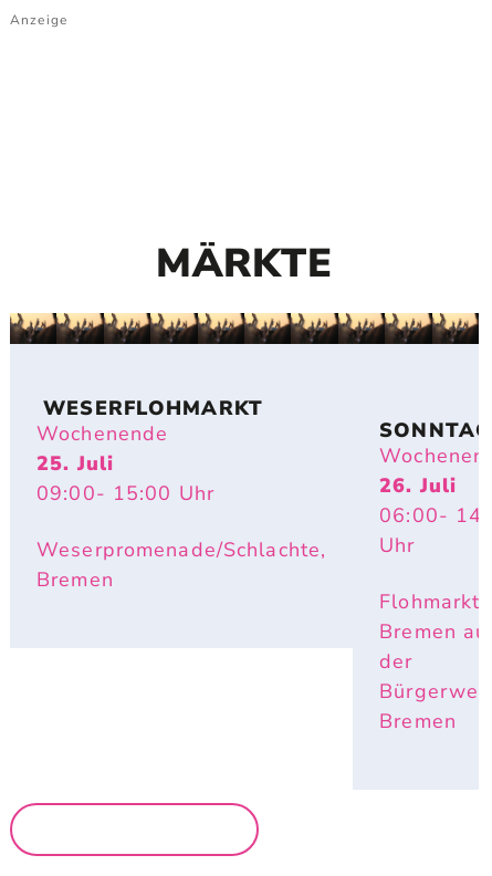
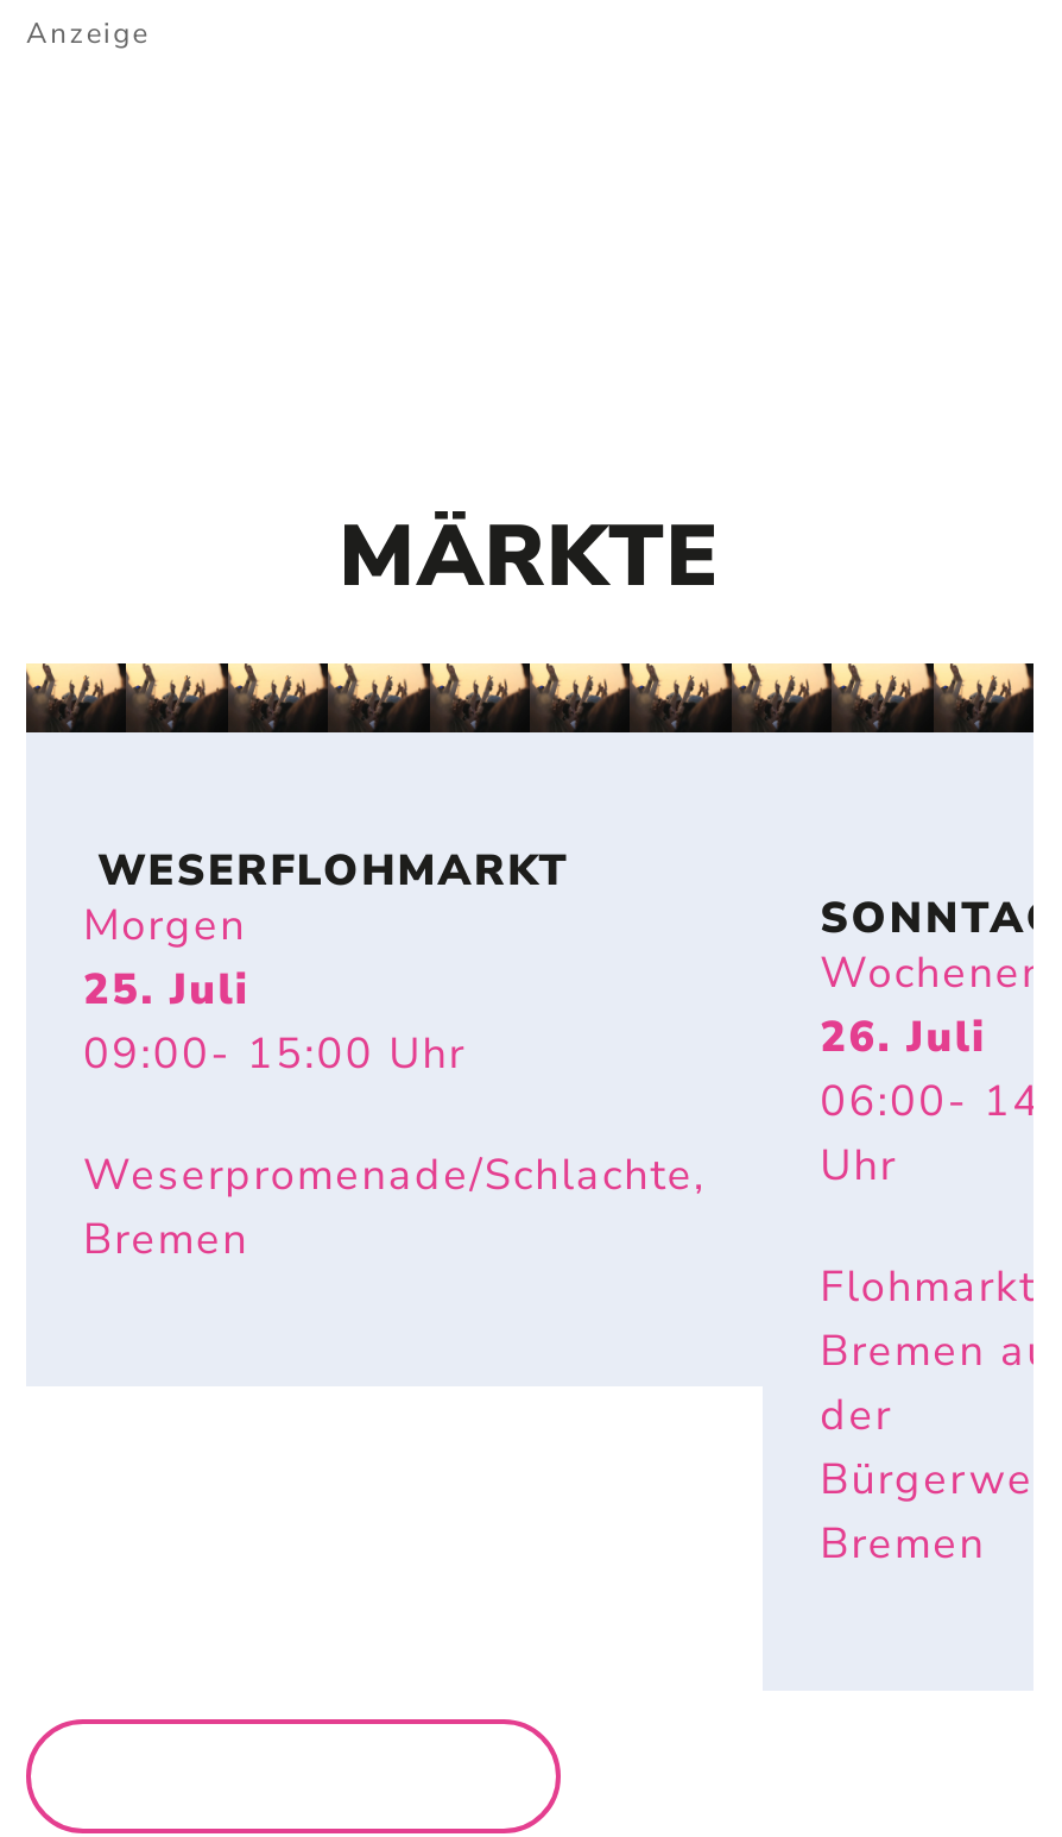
[36,421,168,447] Wochenende -> [83,896,247,953] Morgen

